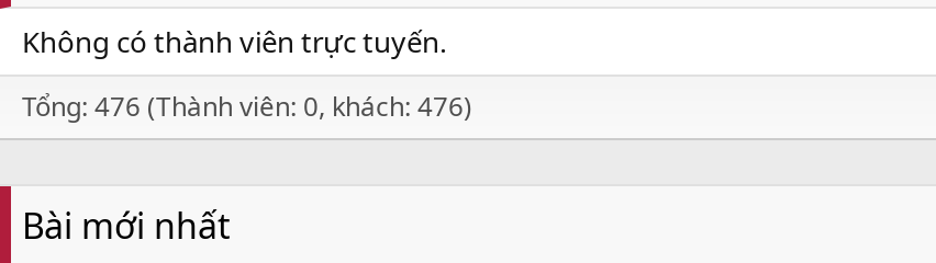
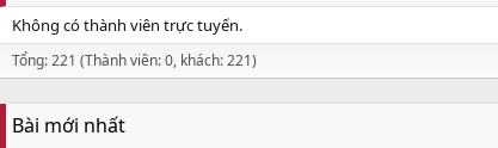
[22,87,472,124] Tổng: 476 (Thành viên: 0, khách: 476) -> [12,50,257,70] Tổng: 221 (Thành viên: 0, khách: 221)

